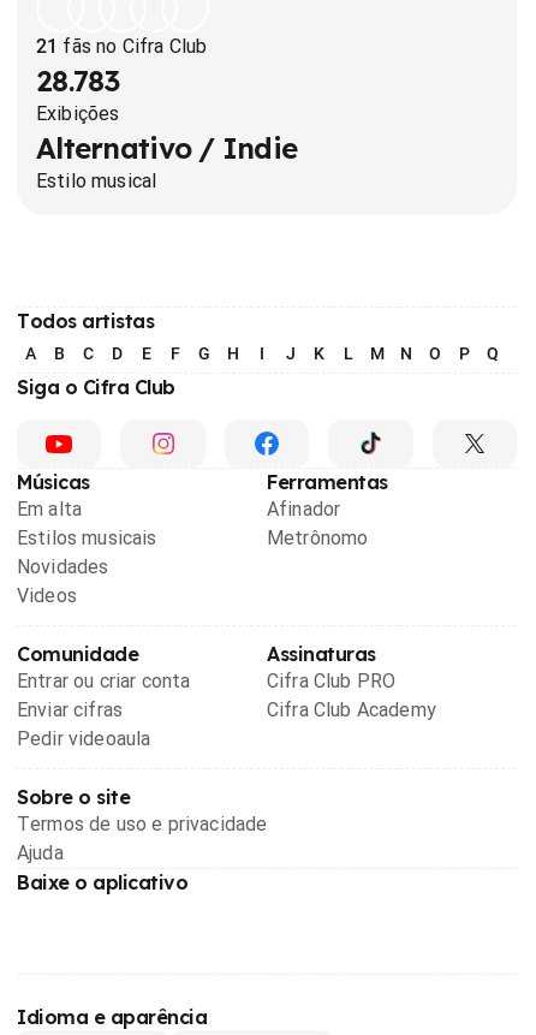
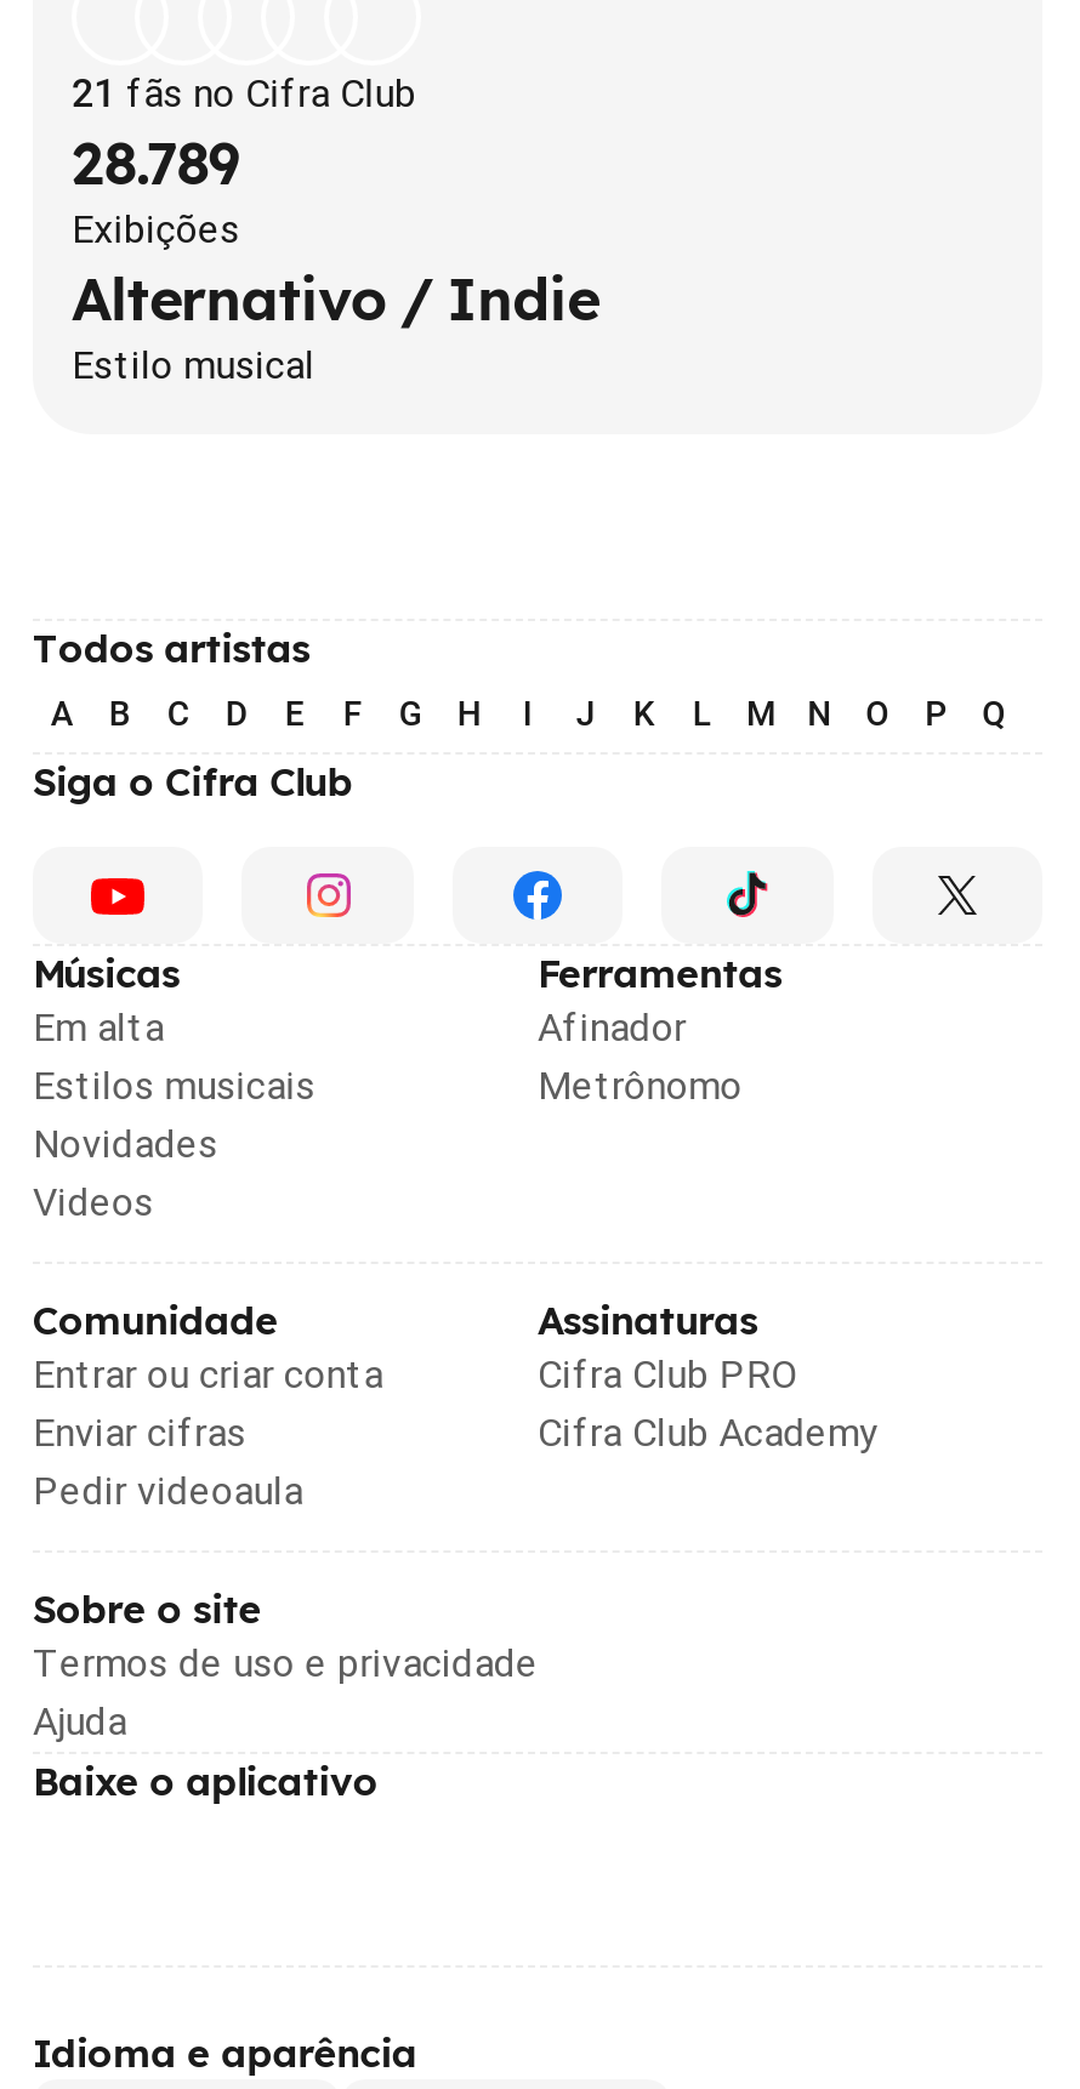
[36,63,120,99] 28.783 -> [72,126,241,199] 28.789

